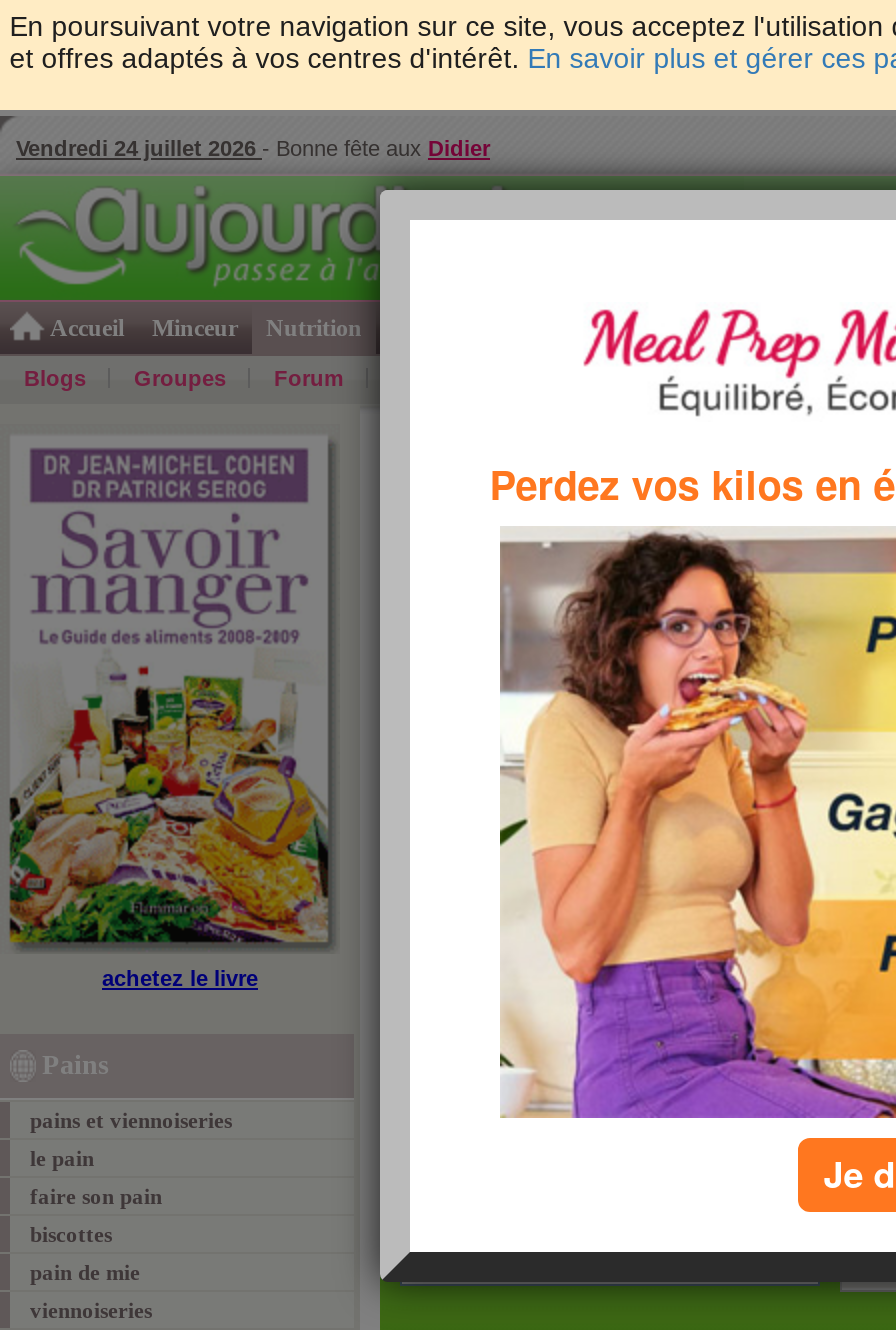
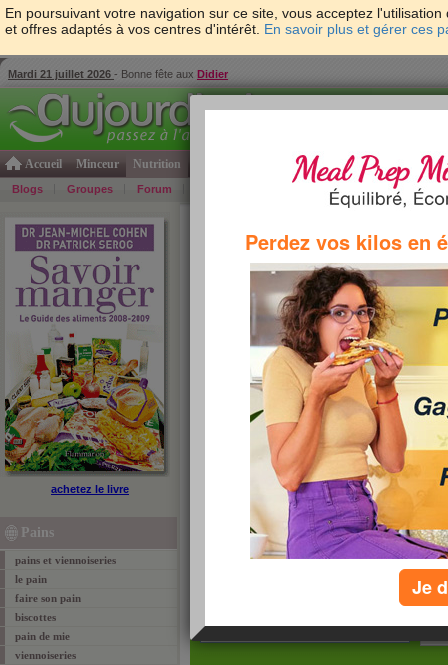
[16,136,490,160] Vendredi 24 juillet 2026 - Bonne fête aux Didier -> [8,68,228,80] Mardi 21 juillet 2026 - Bonne fête aux Didier

